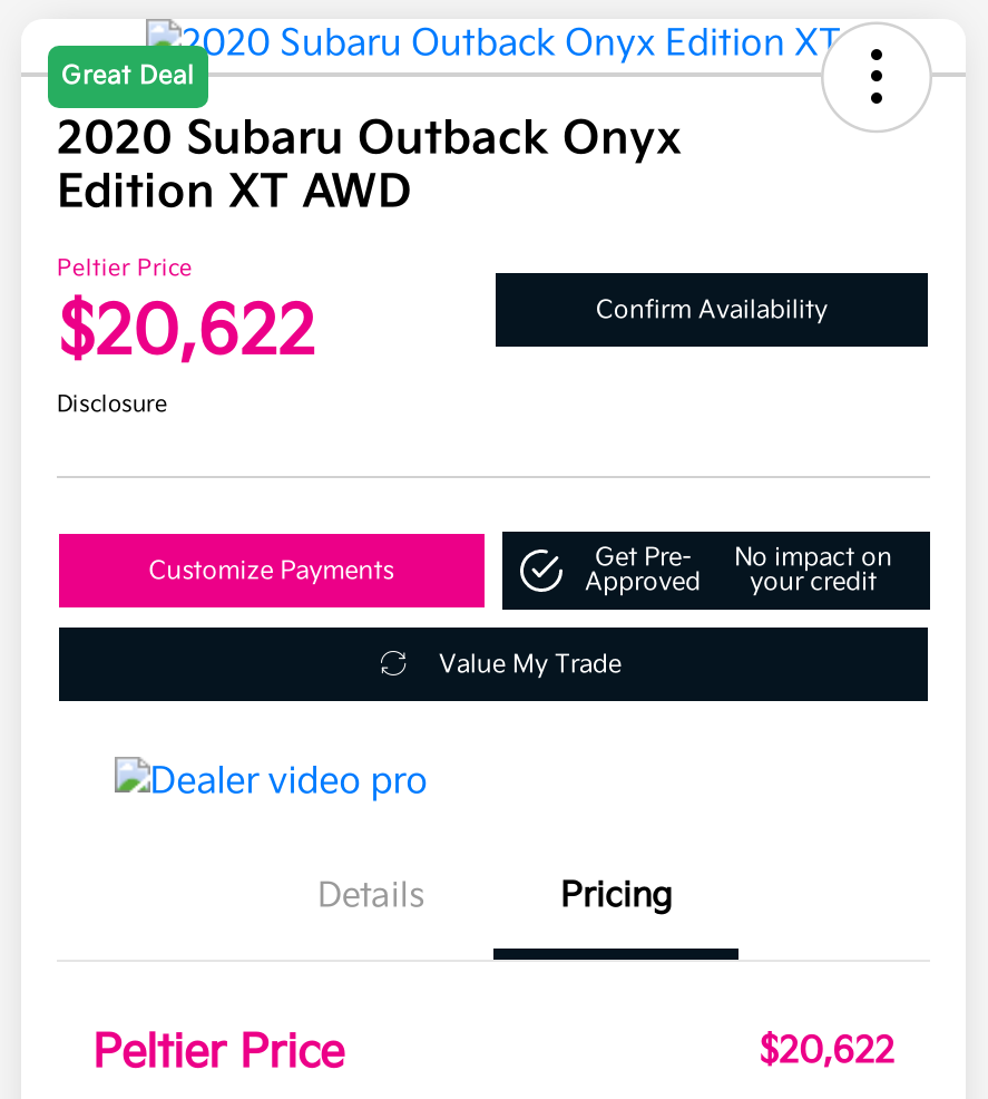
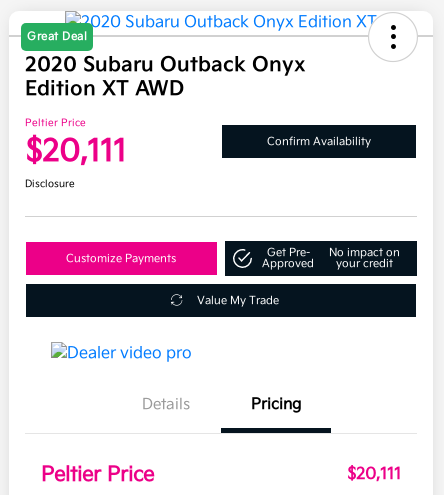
[57,293,315,373] $20,622 -> [25,134,126,170] $20,111
[759,1031,894,1073] $20,622 -> [347,465,401,484] $20,111

